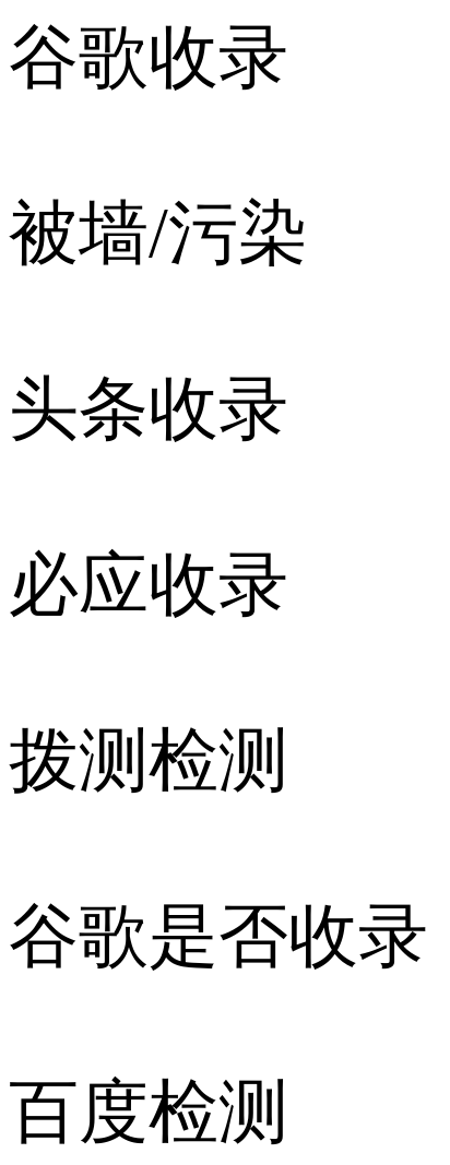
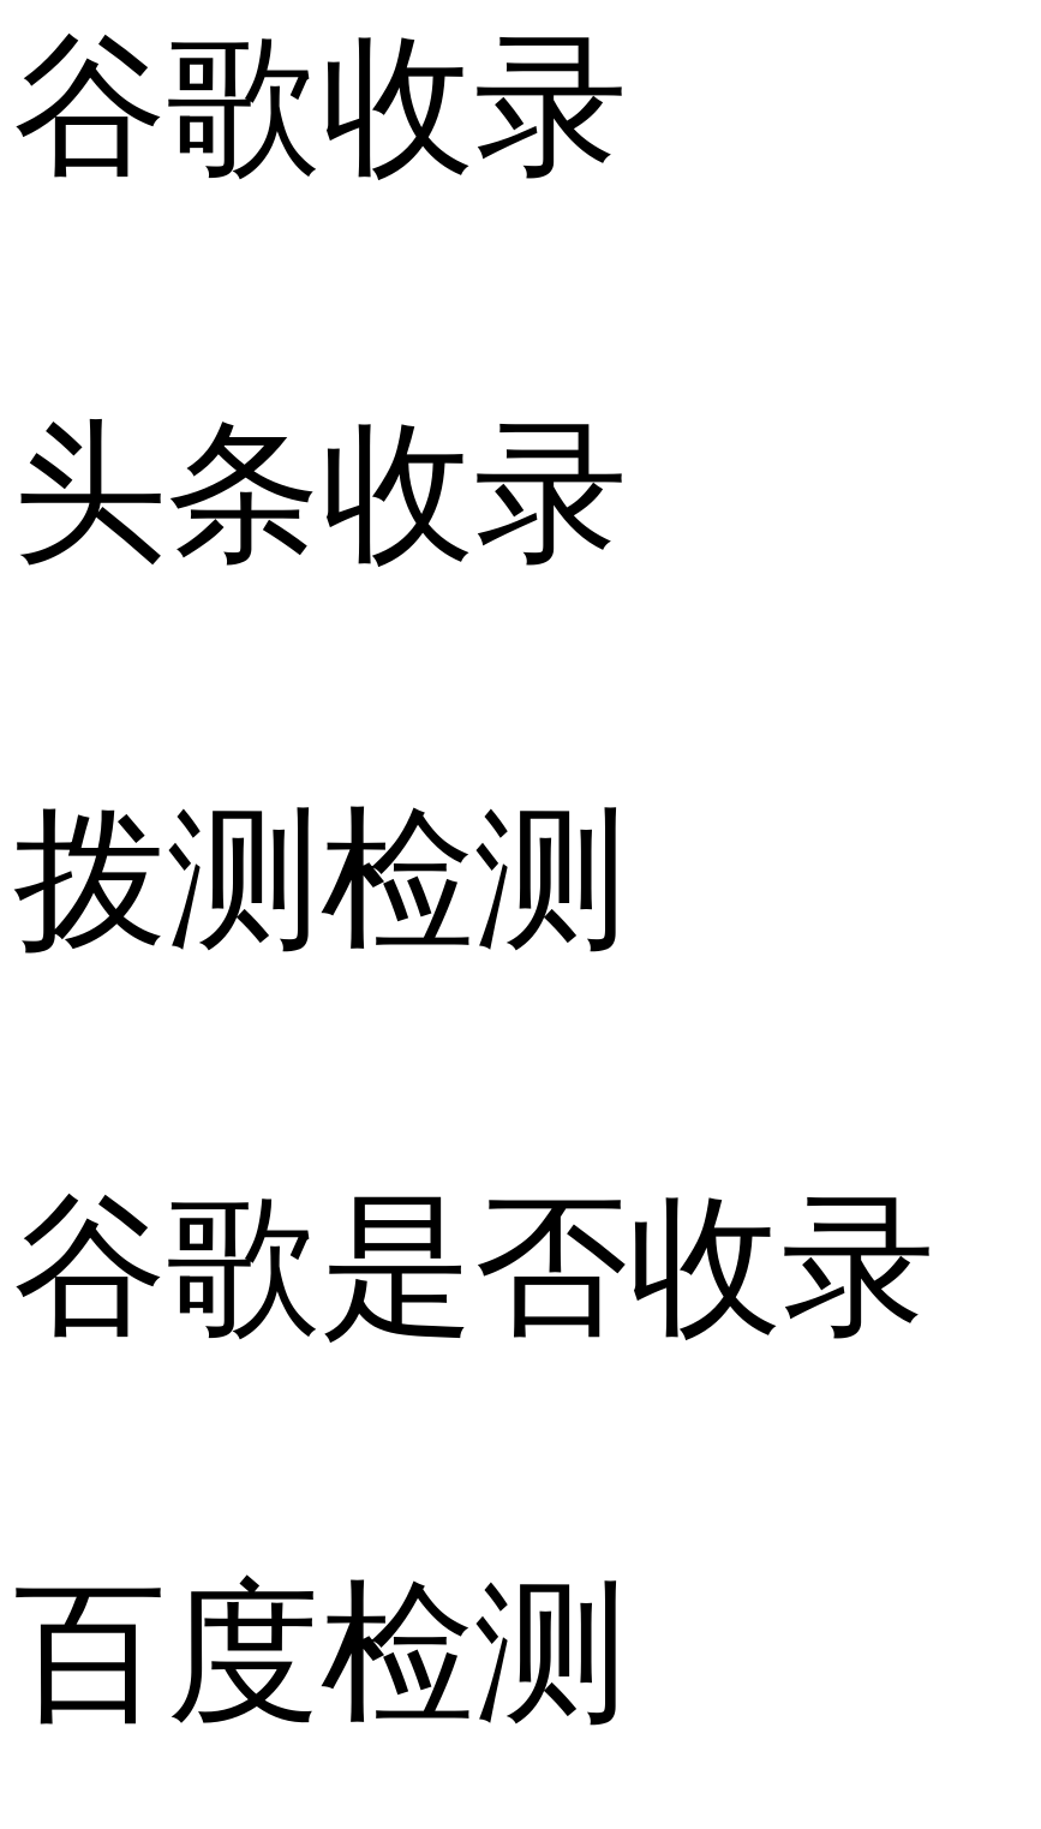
[9,195,308,272] 被墙/污染 -> none
[9,546,288,624] 必应收录 -> none

